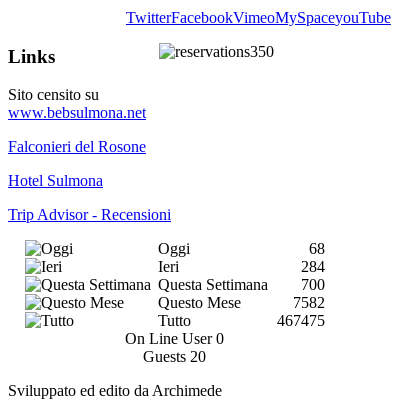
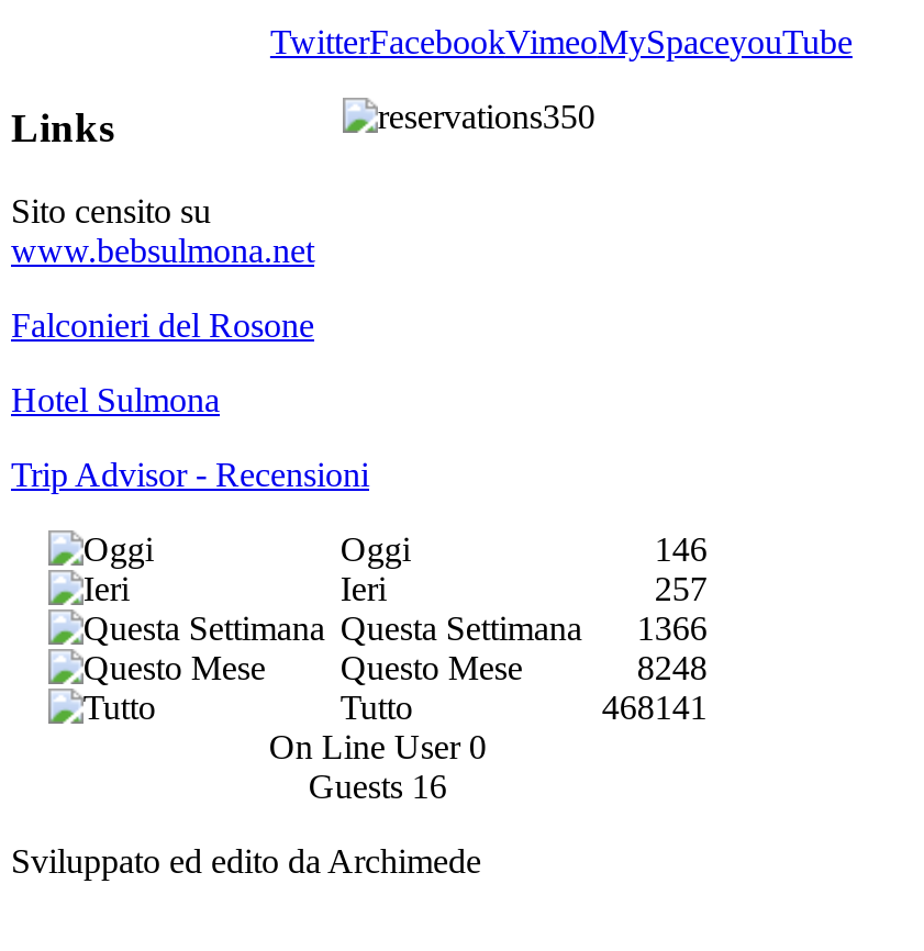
[309,240,325,257] 68 -> [655,531,707,568] 146
[301,258,325,275] 284 -> [655,571,707,608] 257
[158,276,325,293] Questa Settimana 700 -> [340,610,707,647] Questa Settimana 1366
[293,294,325,311] 7582 -> [637,650,707,687] 8248
[277,312,325,329] 467475 -> [602,689,707,727] 468141
[143,348,206,365] Guests 20 -> [309,768,447,806] Guests 16

